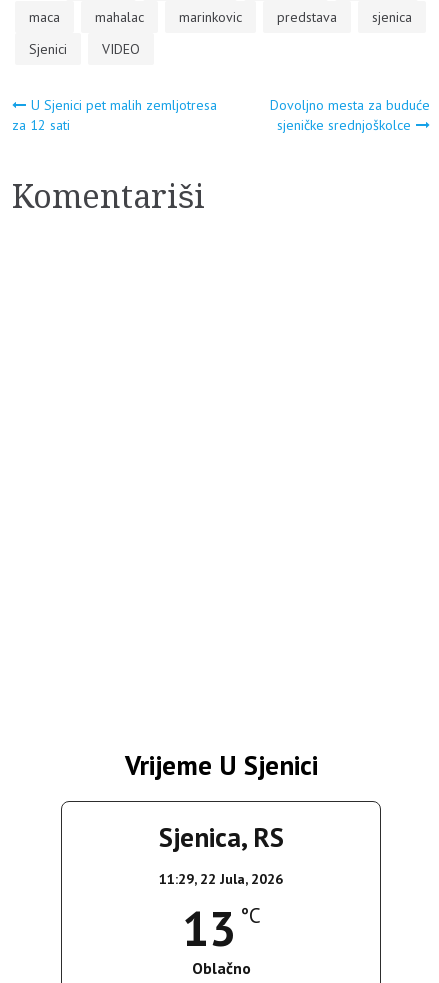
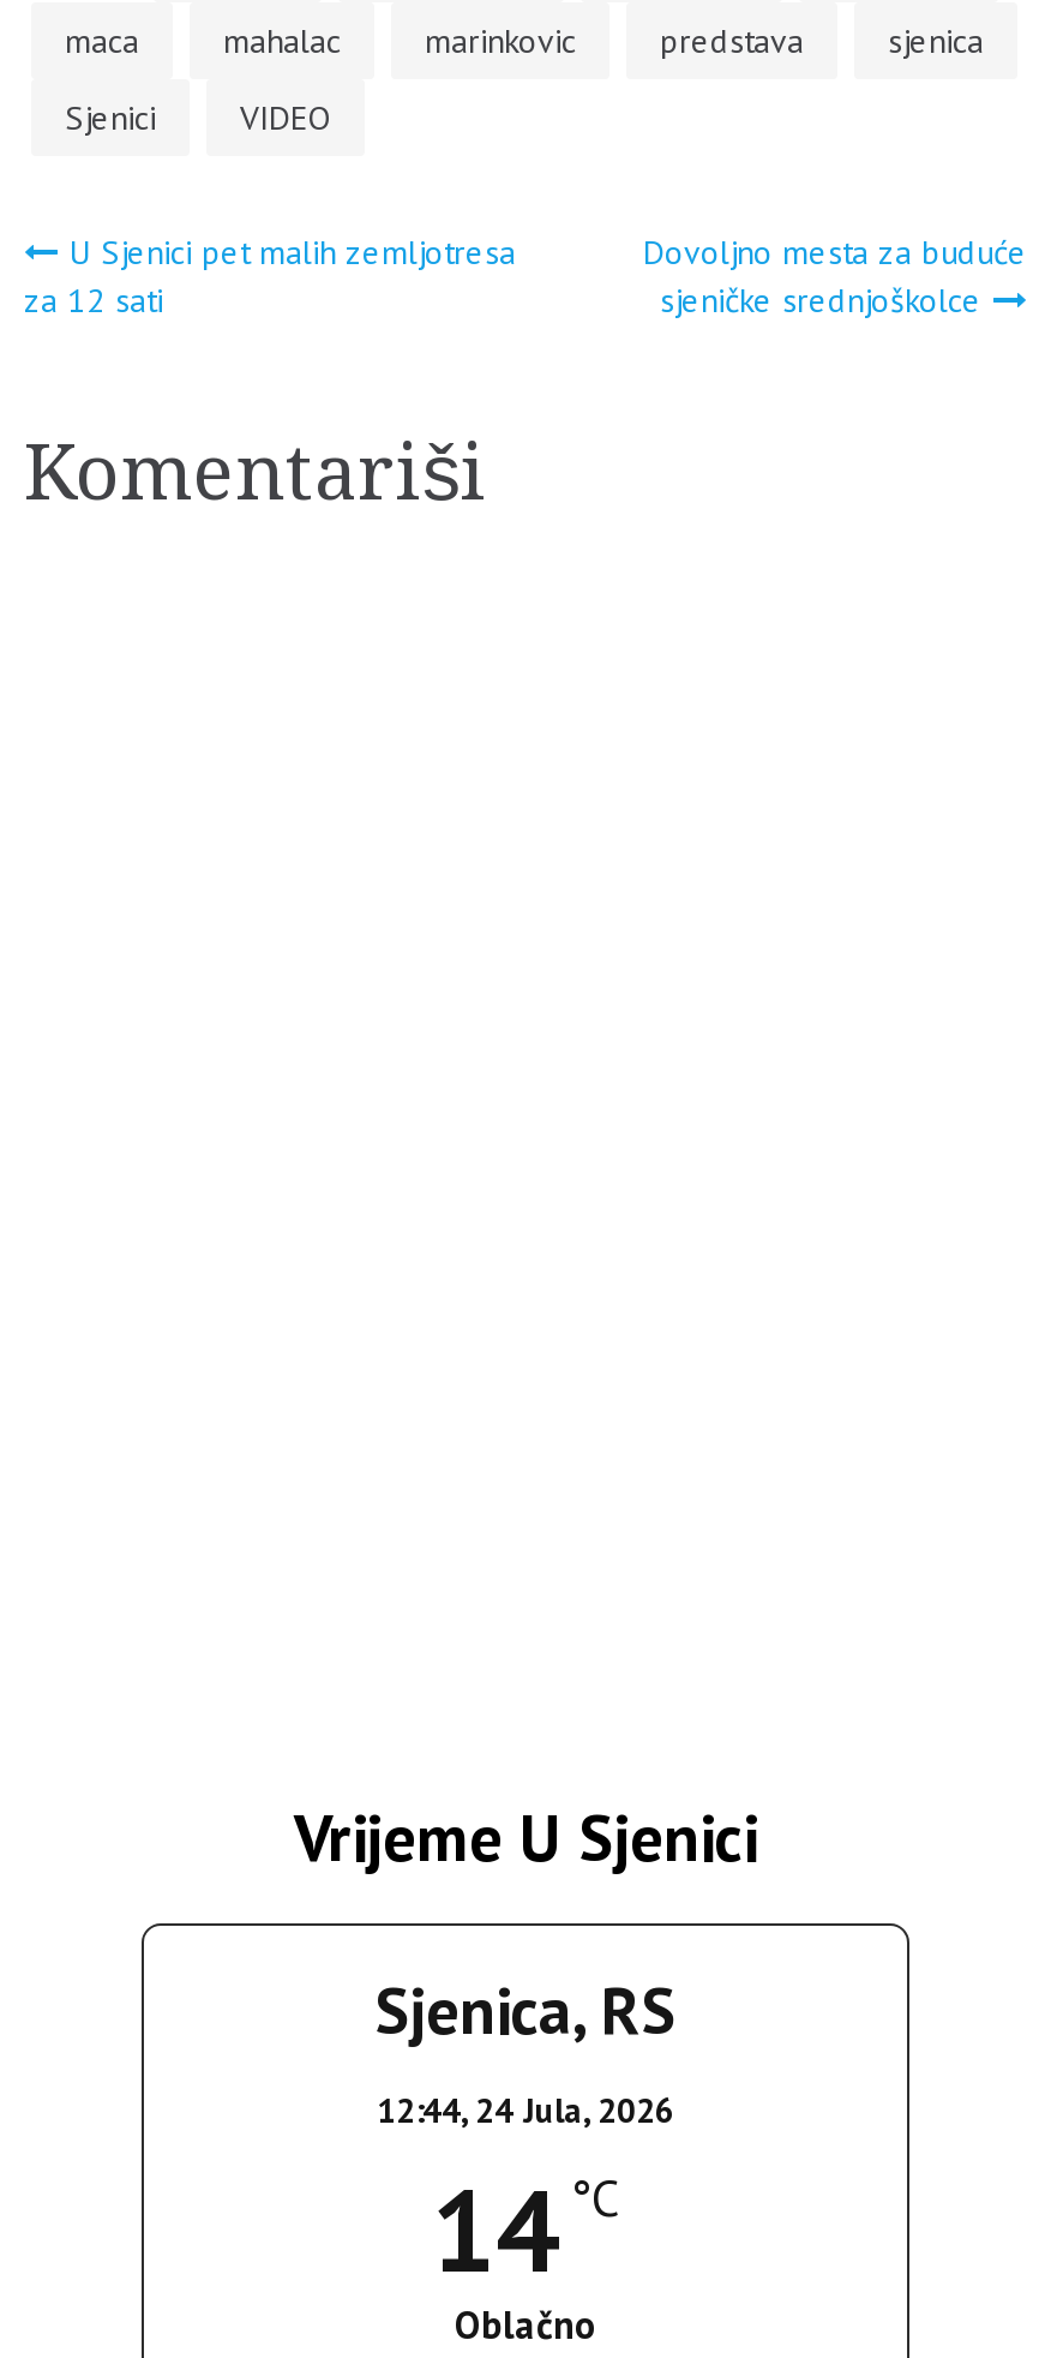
[159,869,283,887] 11:29, 22 Jula, 2026 -> [377,2088,674,2131] 12:44, 24 Jula, 2026
[181,896,260,958] 13 °C -> [431,2153,620,2302] 14 °C

